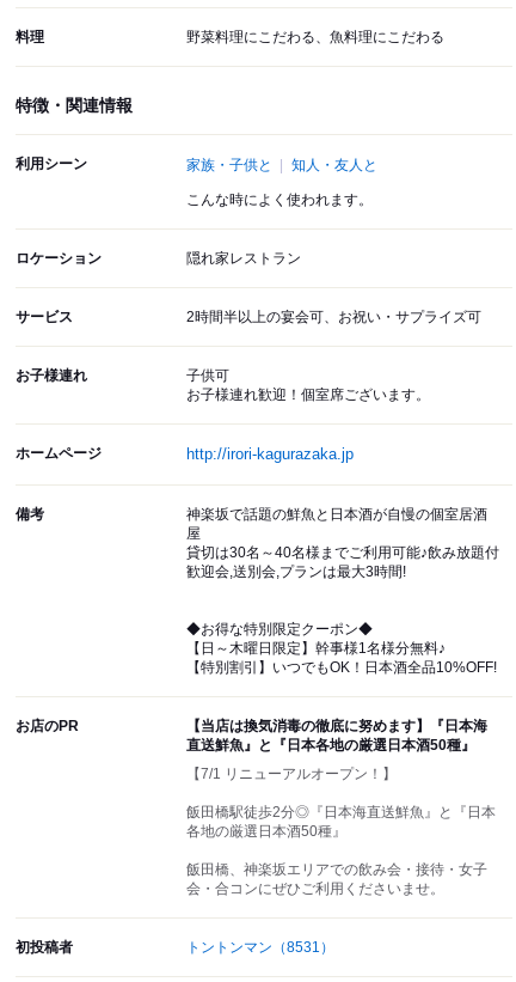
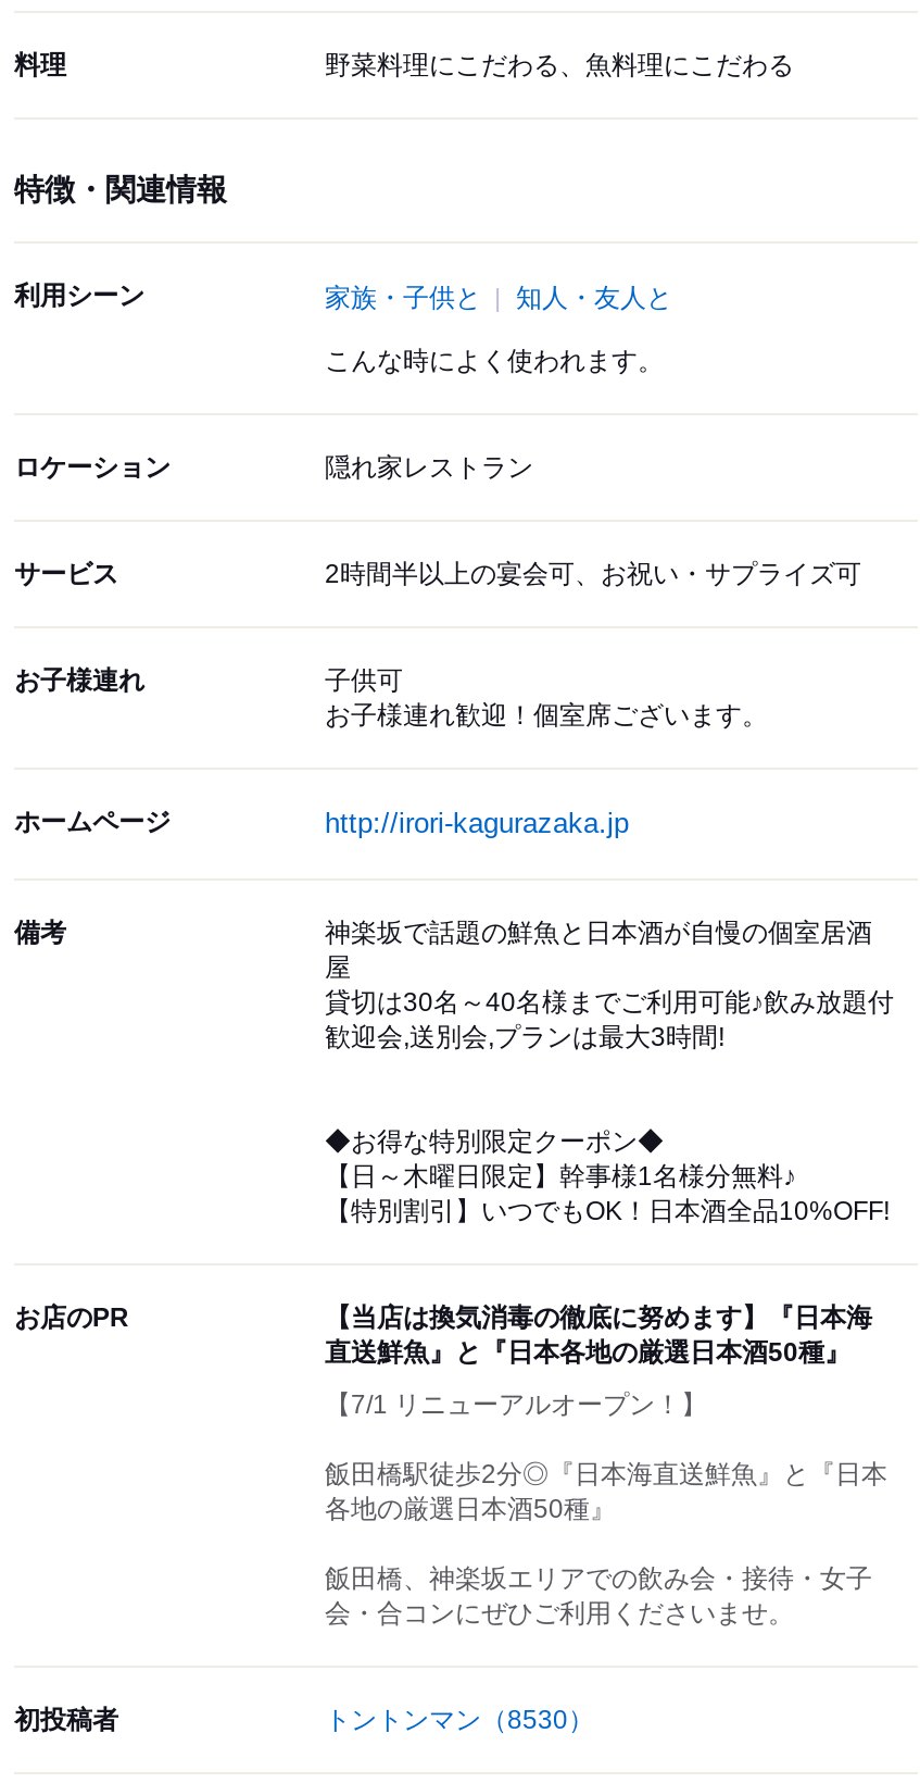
[186,939,334,956] トントンマン（8531） -> [325,1705,594,1736] トントンマン（8530）

